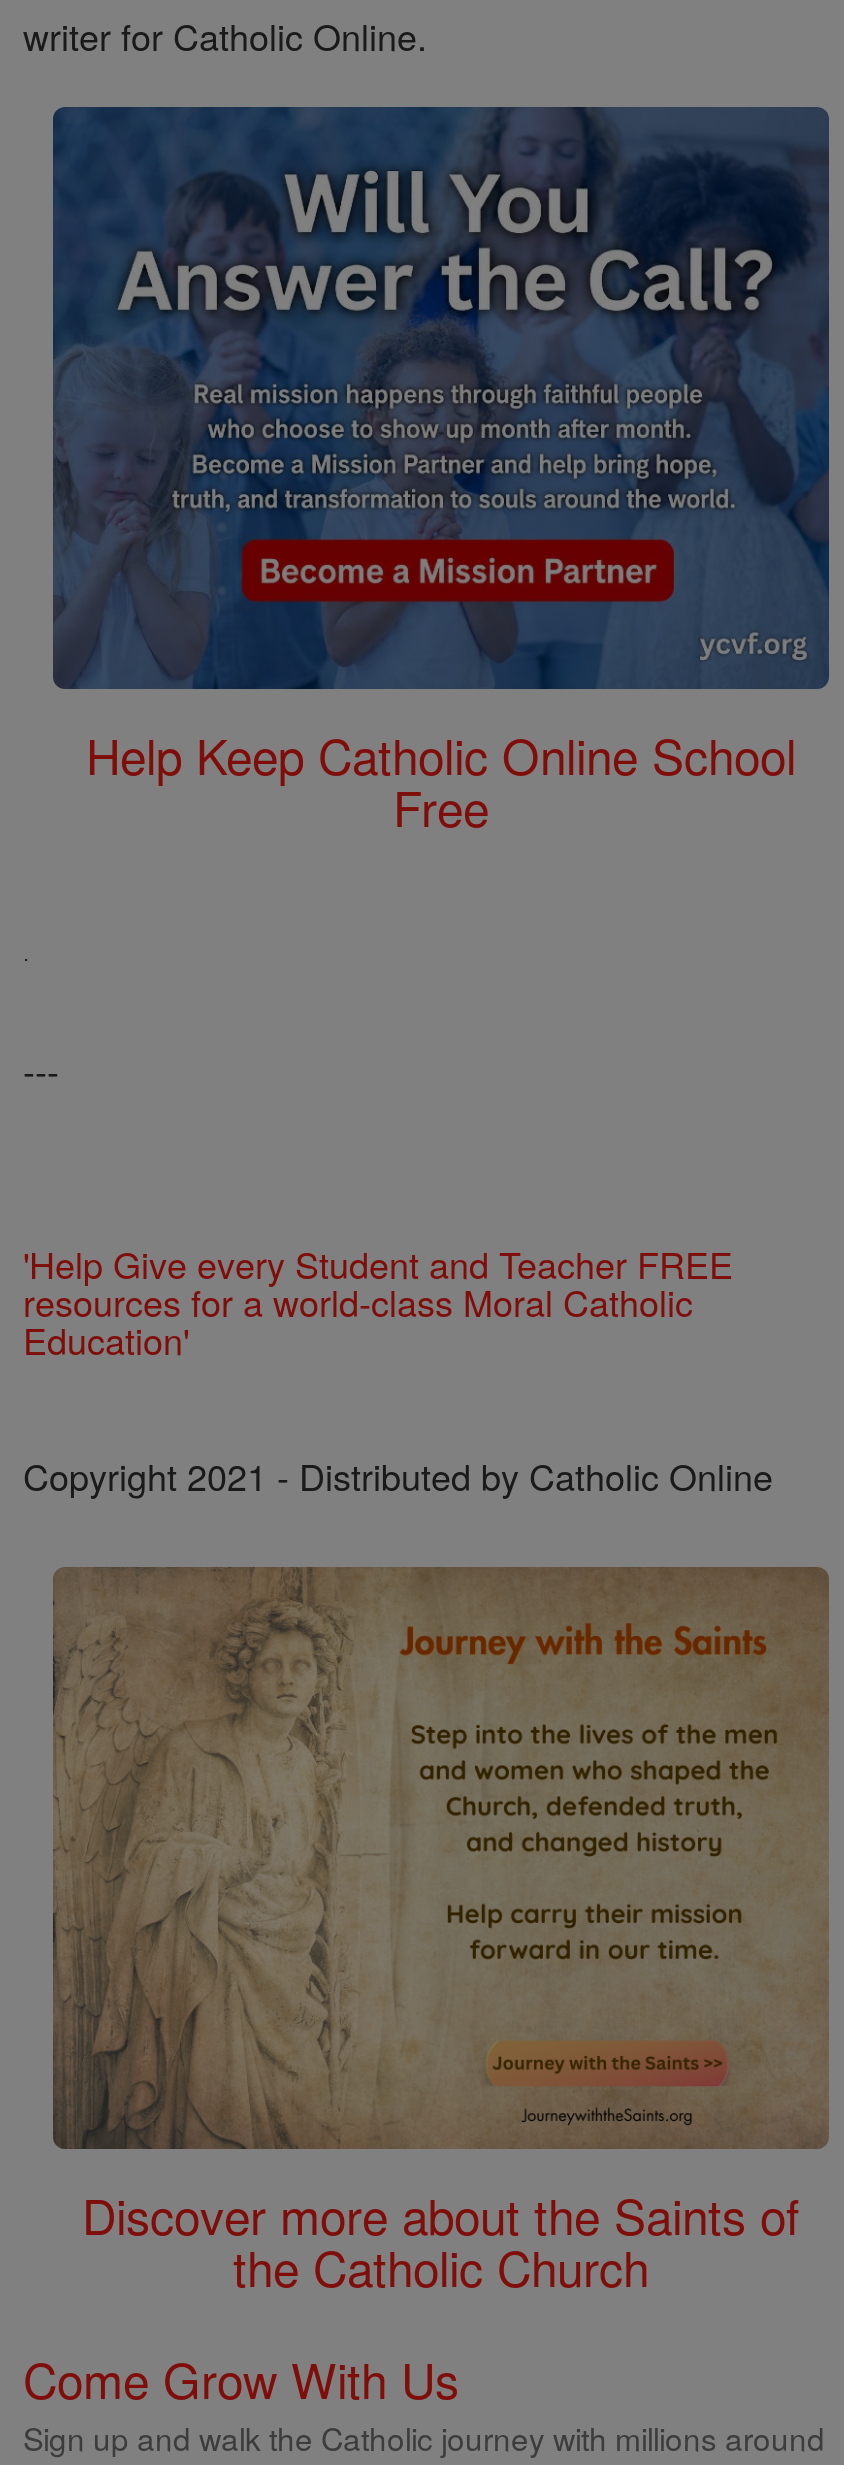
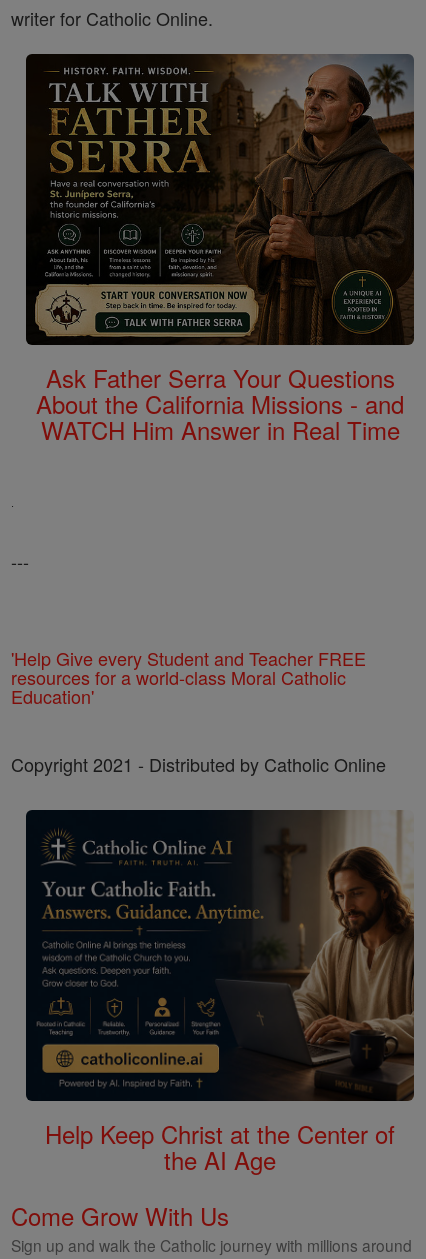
[51,105,831,841] [image] | Help Keep Catholic Online School | Free -> [25,53,415,447] [image] | Ask Father Serra Your Questions | About the California Missions - and | WATCH Him Answer in Real Time
[51,1565,831,2301] [image] | Discover more about the Saints of | the Catholic Church -> [25,809,415,1177] [image] | Help Keep Christ at the Center of | the AI Age

